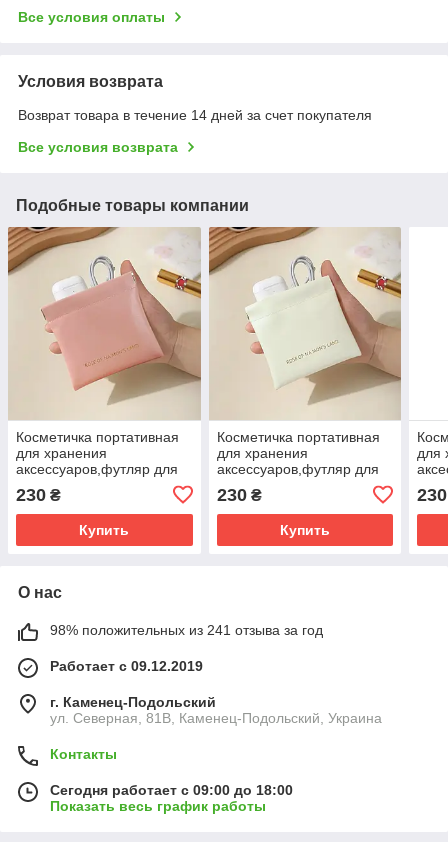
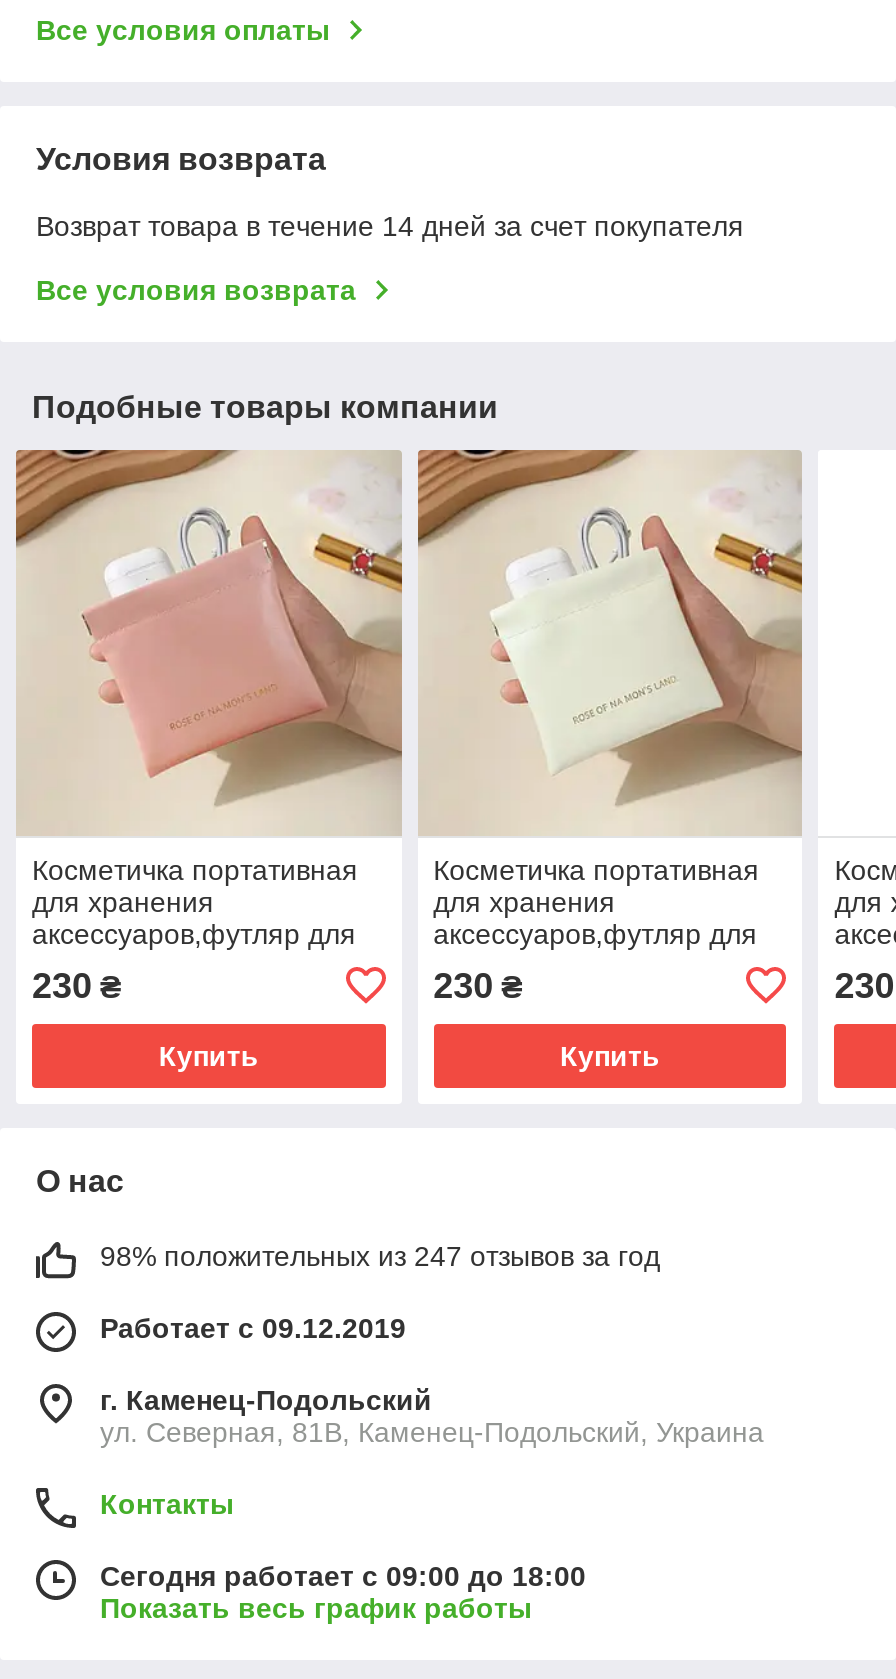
[50,622,323,638] 98% положительных из 241 отзыва за год -> [100,1240,660,1272] 98% положительных из 247 отзывов за год

